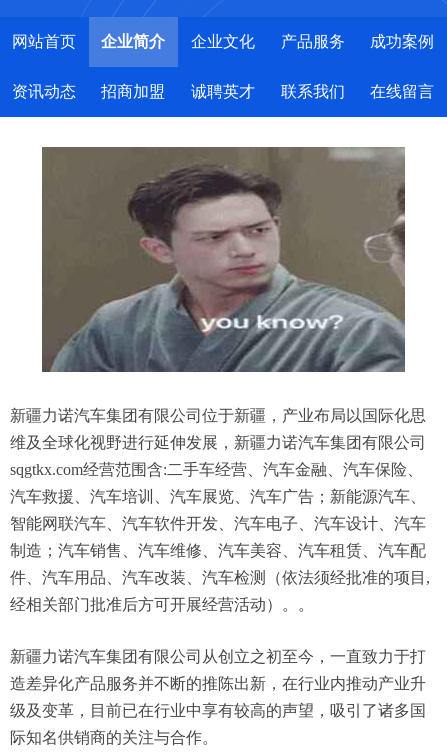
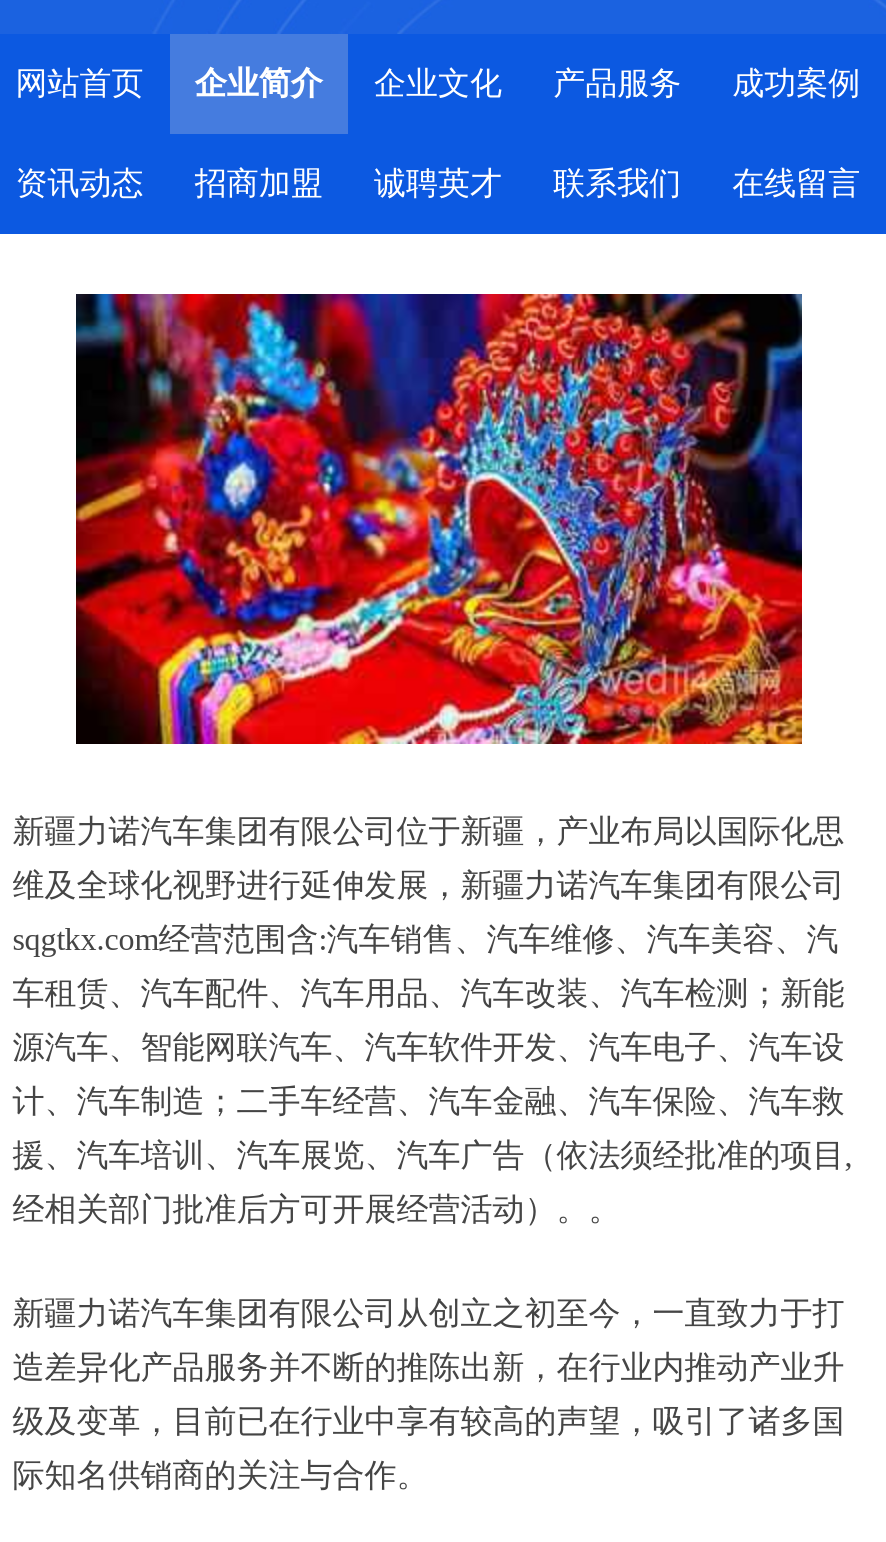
[41,146,406,373] [image] -> [74,292,804,746] [image]
[10,461,423,478] sqgtkx.com经营范围含:二手车经营、汽车金融、汽车保险、 -> [12,922,838,956] sqgtkx.com经营范围含:汽车销售、汽车维修、汽车美容、汽
[10,488,426,505] 汽车救援、汽车培训、汽车展览、汽车广告；新能源汽车、 -> [12,976,844,1010] 车租赁、汽车配件、汽车用品、汽车改装、汽车检测；新能
[10,515,426,532] 智能网联汽车、汽车软件开发、汽车电子、汽车设计、汽车 -> [12,1030,844,1064] 源汽车、智能网联汽车、汽车软件开发、汽车电子、汽车设
[10,542,426,559] 制造；汽车销售、汽车维修、汽车美容、汽车租赁、汽车配 -> [12,1084,844,1118] 计、汽车制造；二手车经营、汽车金融、汽车保险、汽车救
[10,569,430,586] 件、汽车用品、汽车改装、汽车检测（依法须经批准的项目, -> [12,1138,852,1172] 援、汽车培训、汽车展览、汽车广告（依法须经批准的项目,

